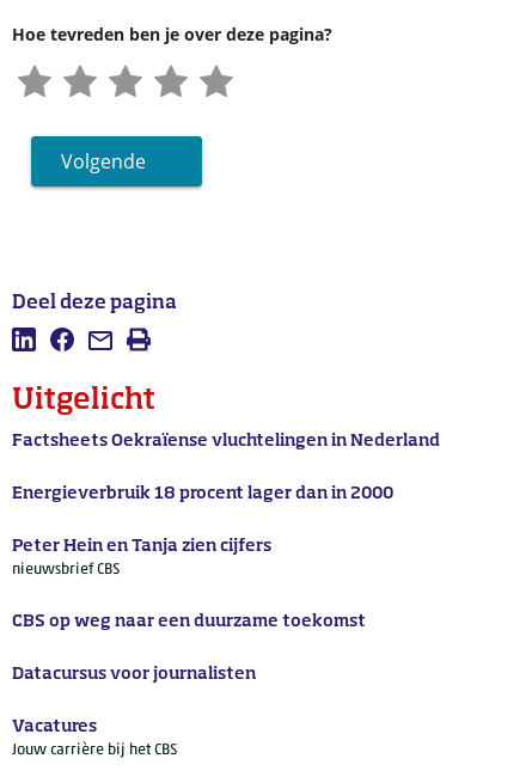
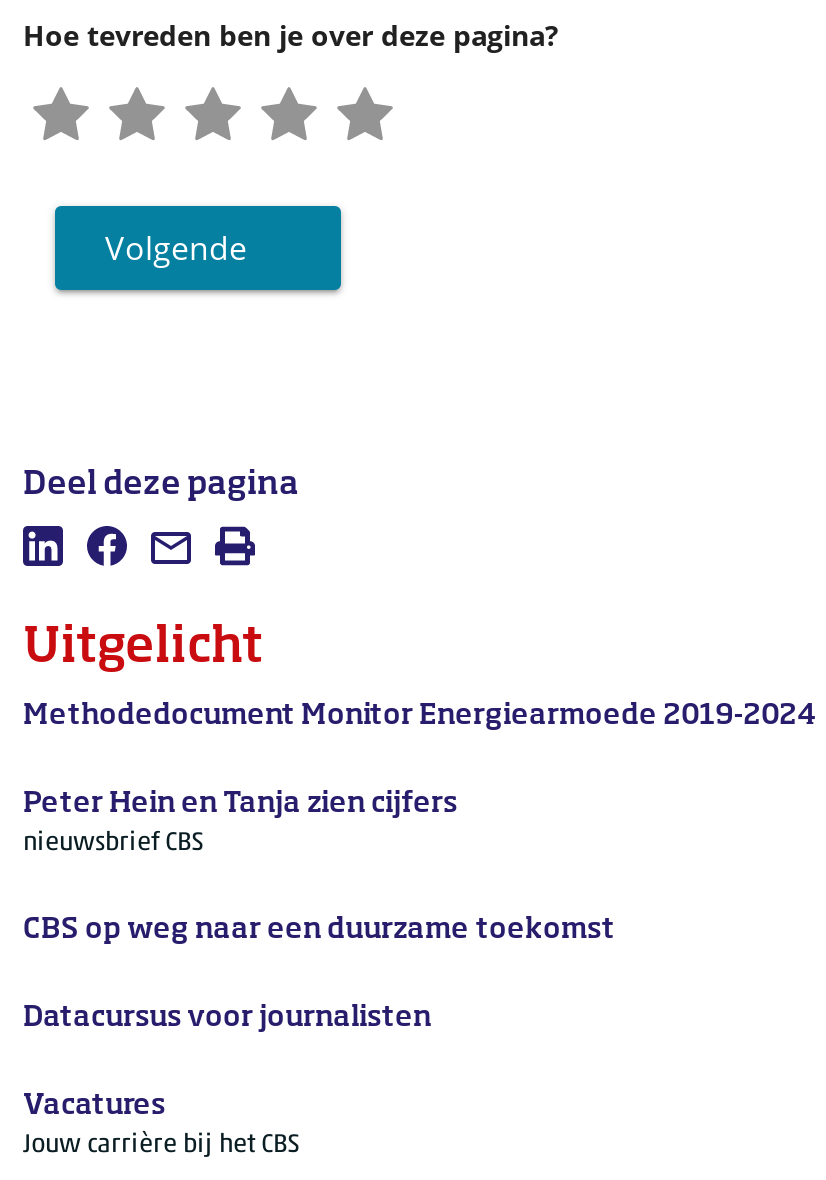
[12,432,440,502] Factsheets Oekraïense vluchtelingen in Nederland | Energieverbruik 18 procent lager dan in 2000 -> [23,702,817,730] Methodedocument Monitor Energiearmoede 2019-2024

